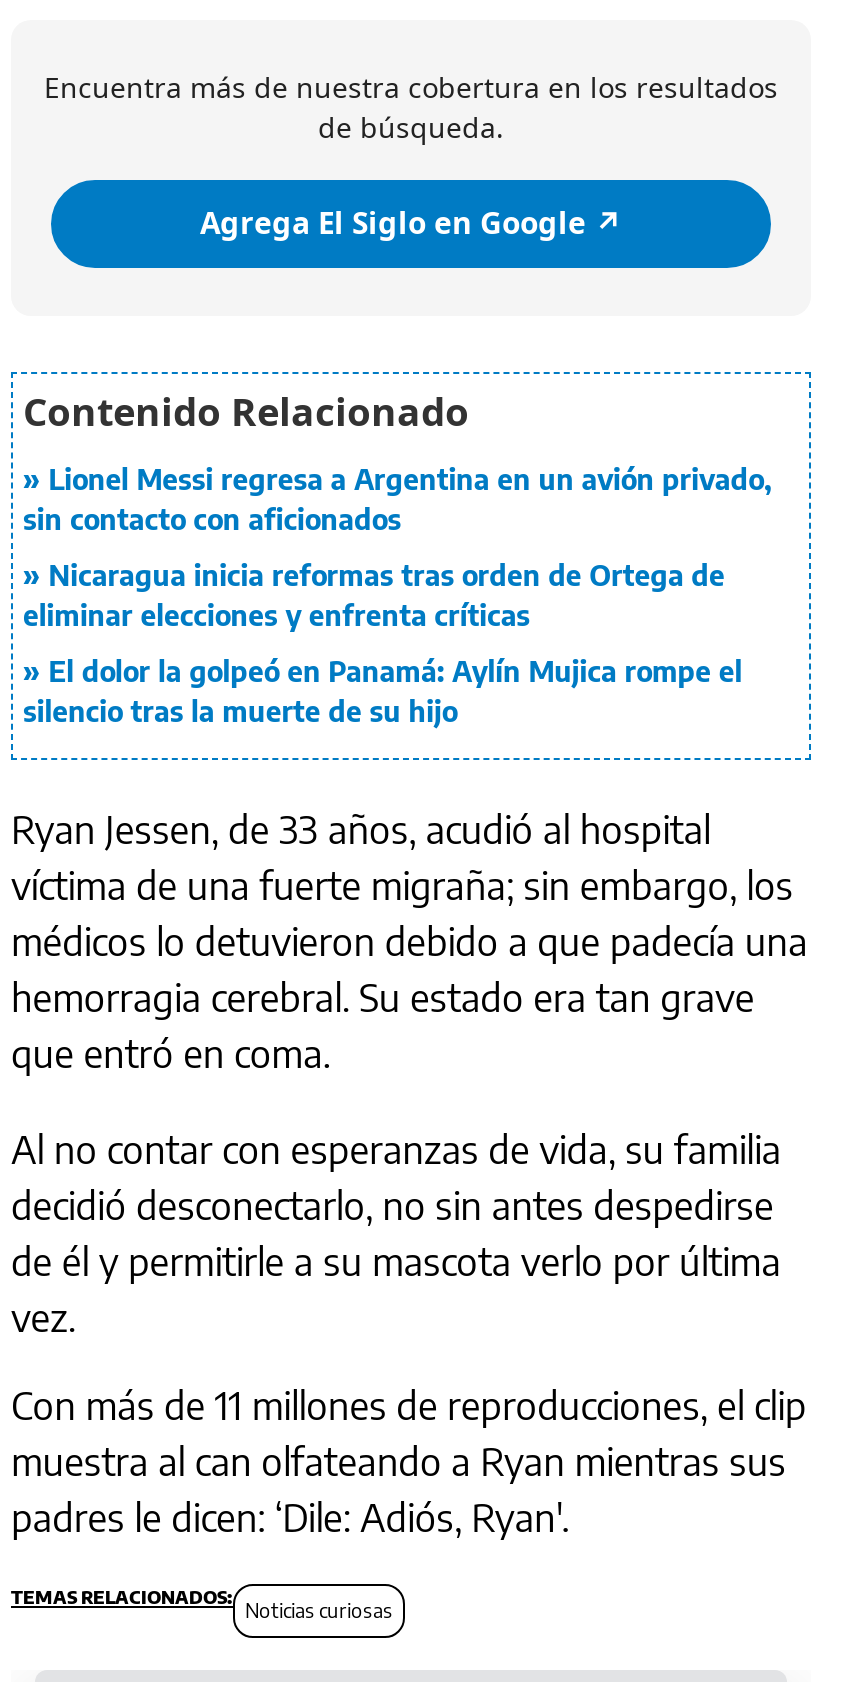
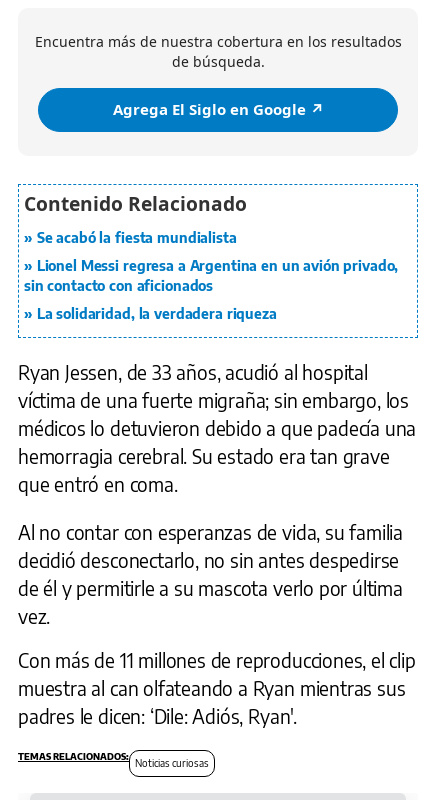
none -> [37,229,237,246] Se acabó la fiesta mundialista
moved [23,462,772,536] -> [24,257,398,294]: Lionel Messi regresa a Argentina en un avión privado, | sin contacto con aficionados
[23,558,742,728] Nicaragua inicia reformas tras orden de Ortega de | eliminar elecciones y enfrenta críticas | El dolor la golpeó en Panamá: Aylín Mujica rompe el | silencio tras la muerte de su hijo -> [37,305,277,322] La solidaridad, la verdadera riqueza

